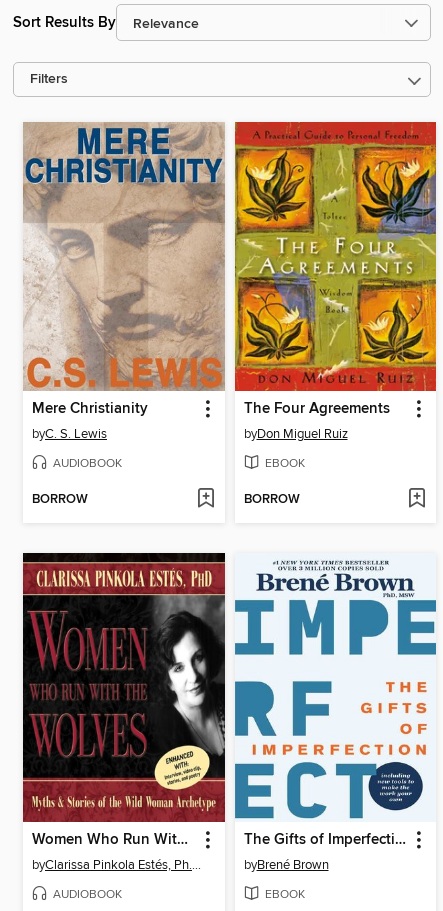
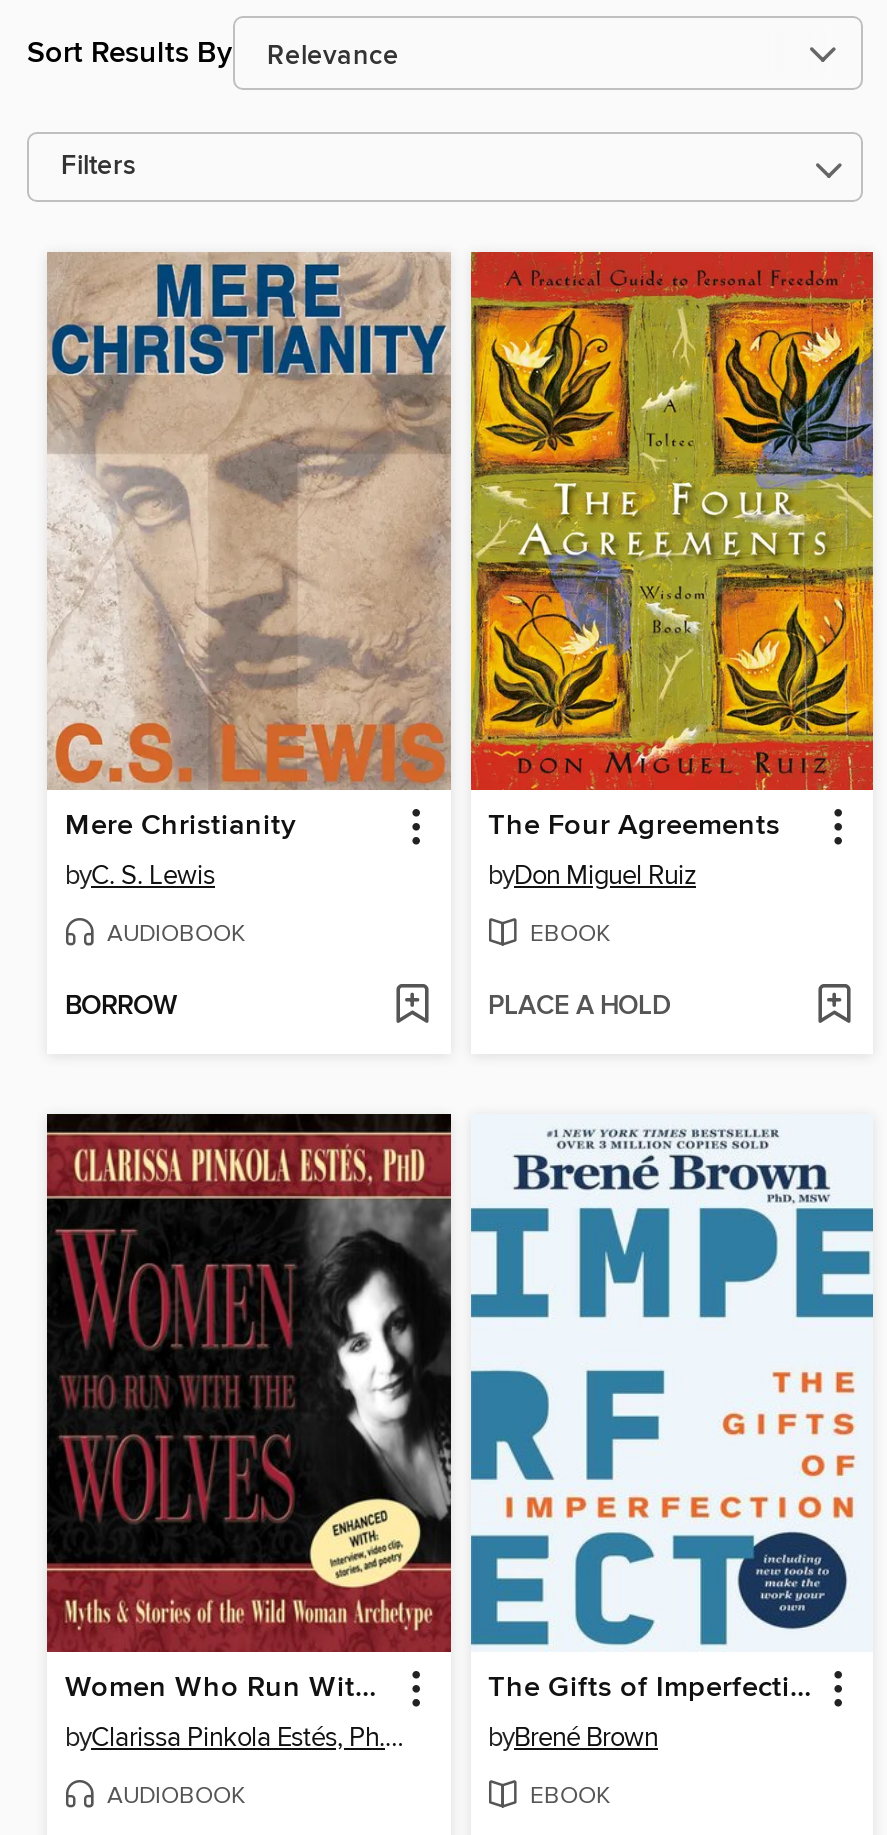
[243,491,299,508] BORROW -> [488,991,670,1025] PLACE A HOLD

